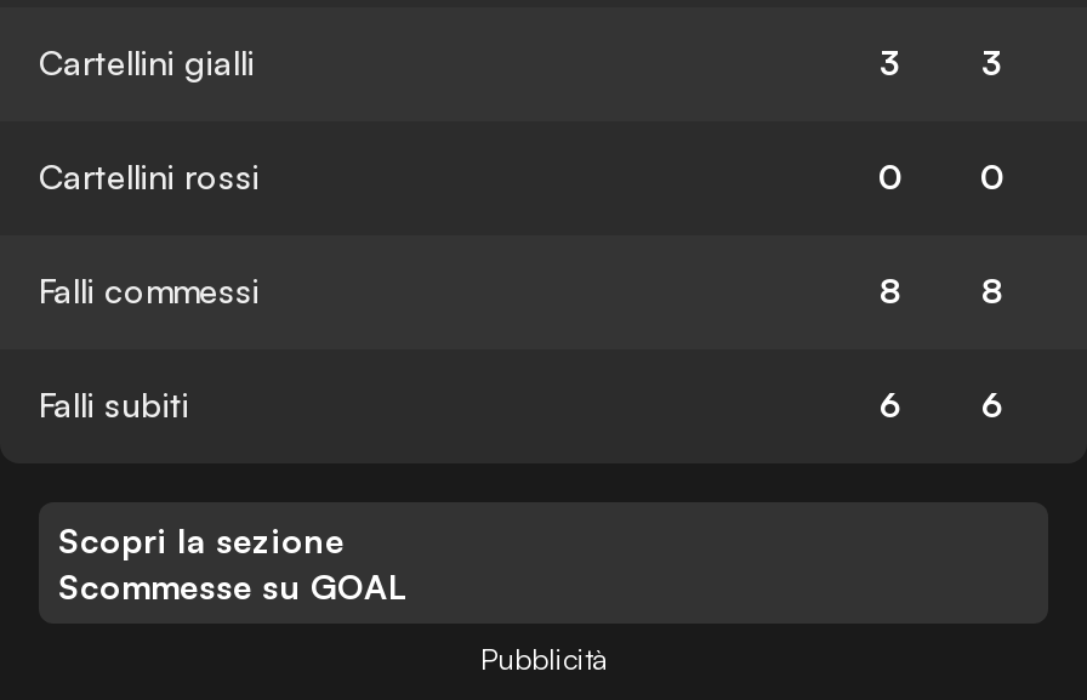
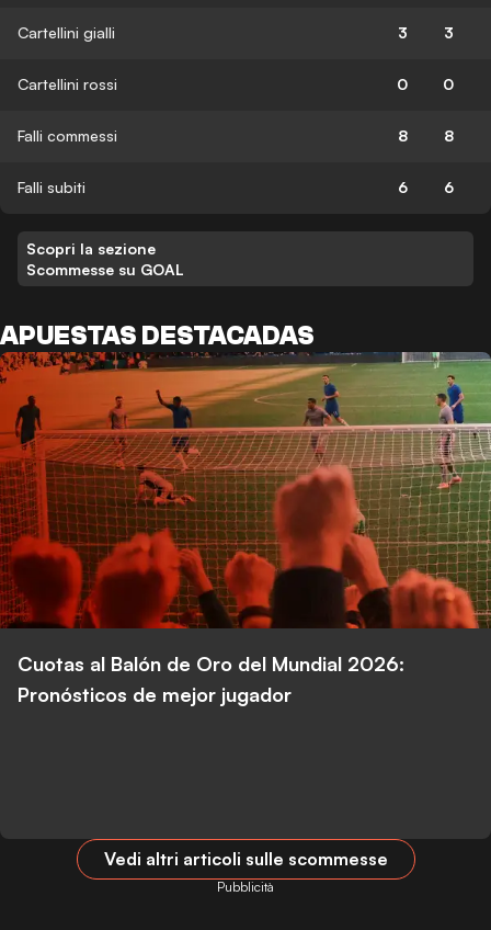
none -> [0,321,488,630] [image] | APUESTAS DESTACADAS
none -> [18,652,404,707] Cuotas al Balón de Oro del Mundial 2026: | Pronósticos de mejor jugador
none -> [104,848,387,870] Vedi altri articoli sulle scommesse

